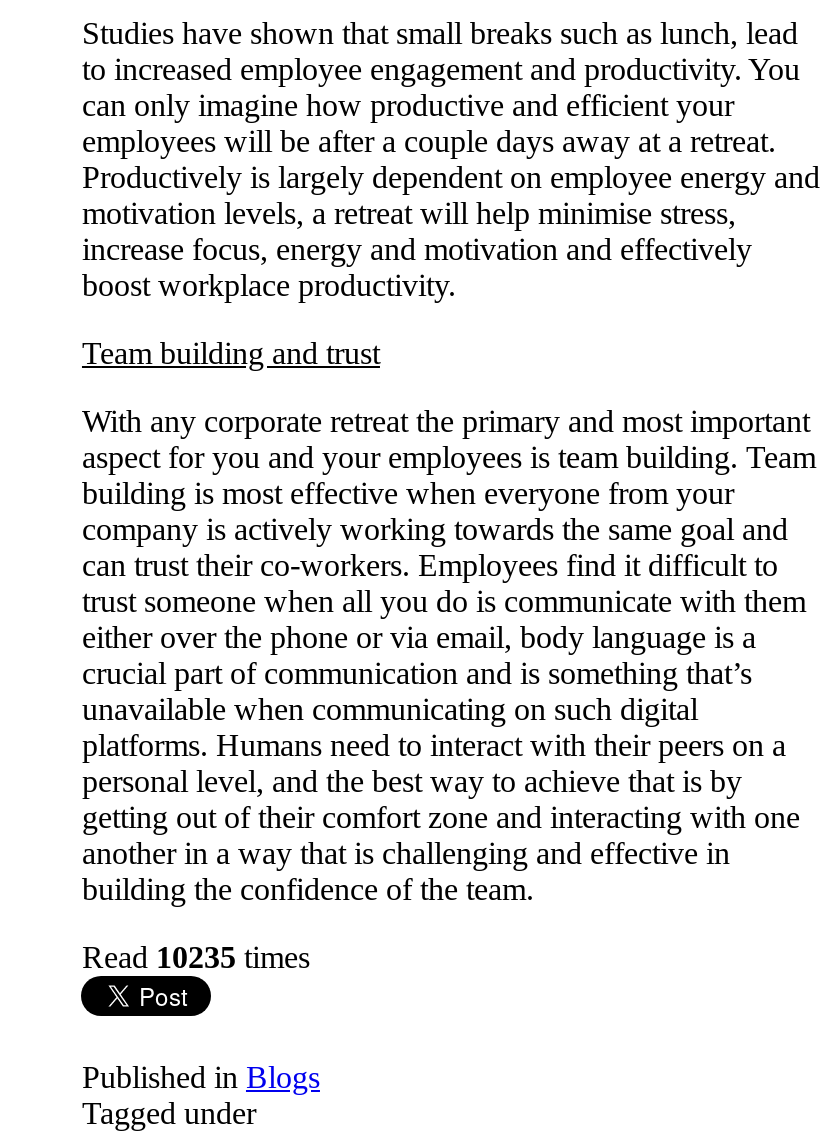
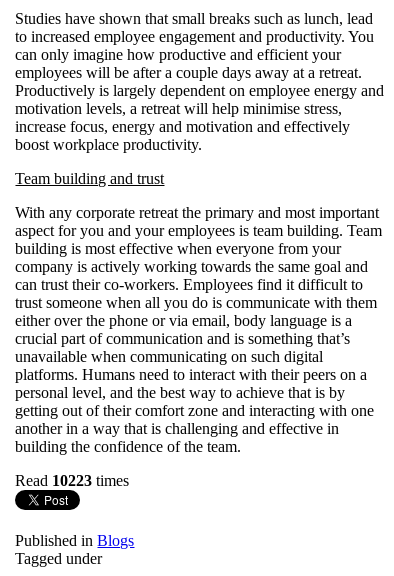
[82,940,310,974] Read 10235 times -> [15,472,129,489] Read 10223 times

